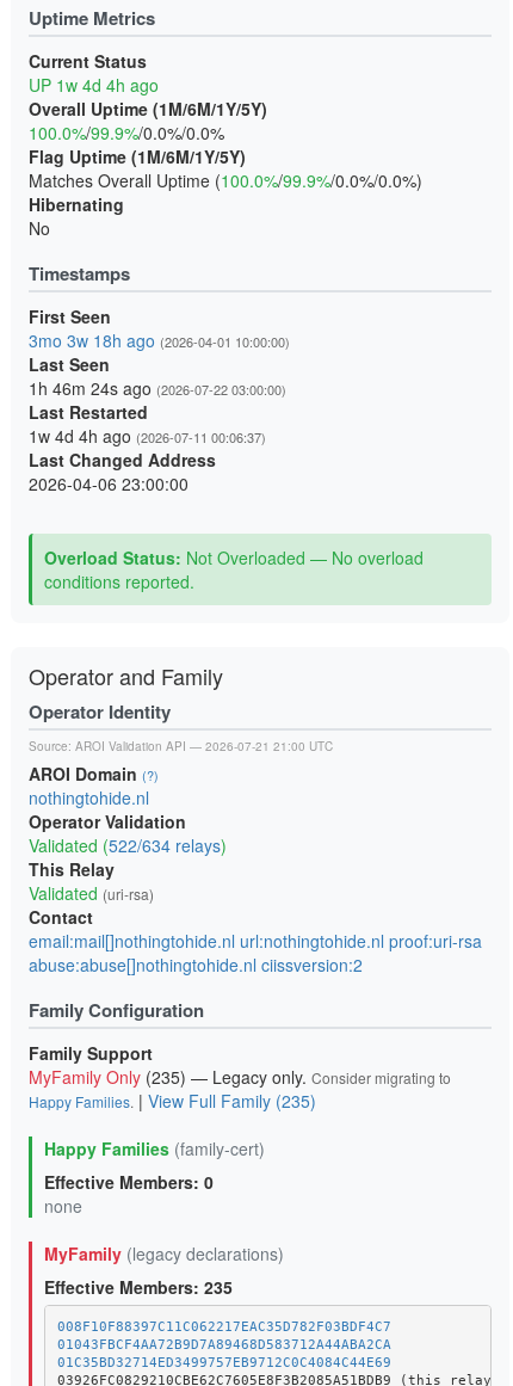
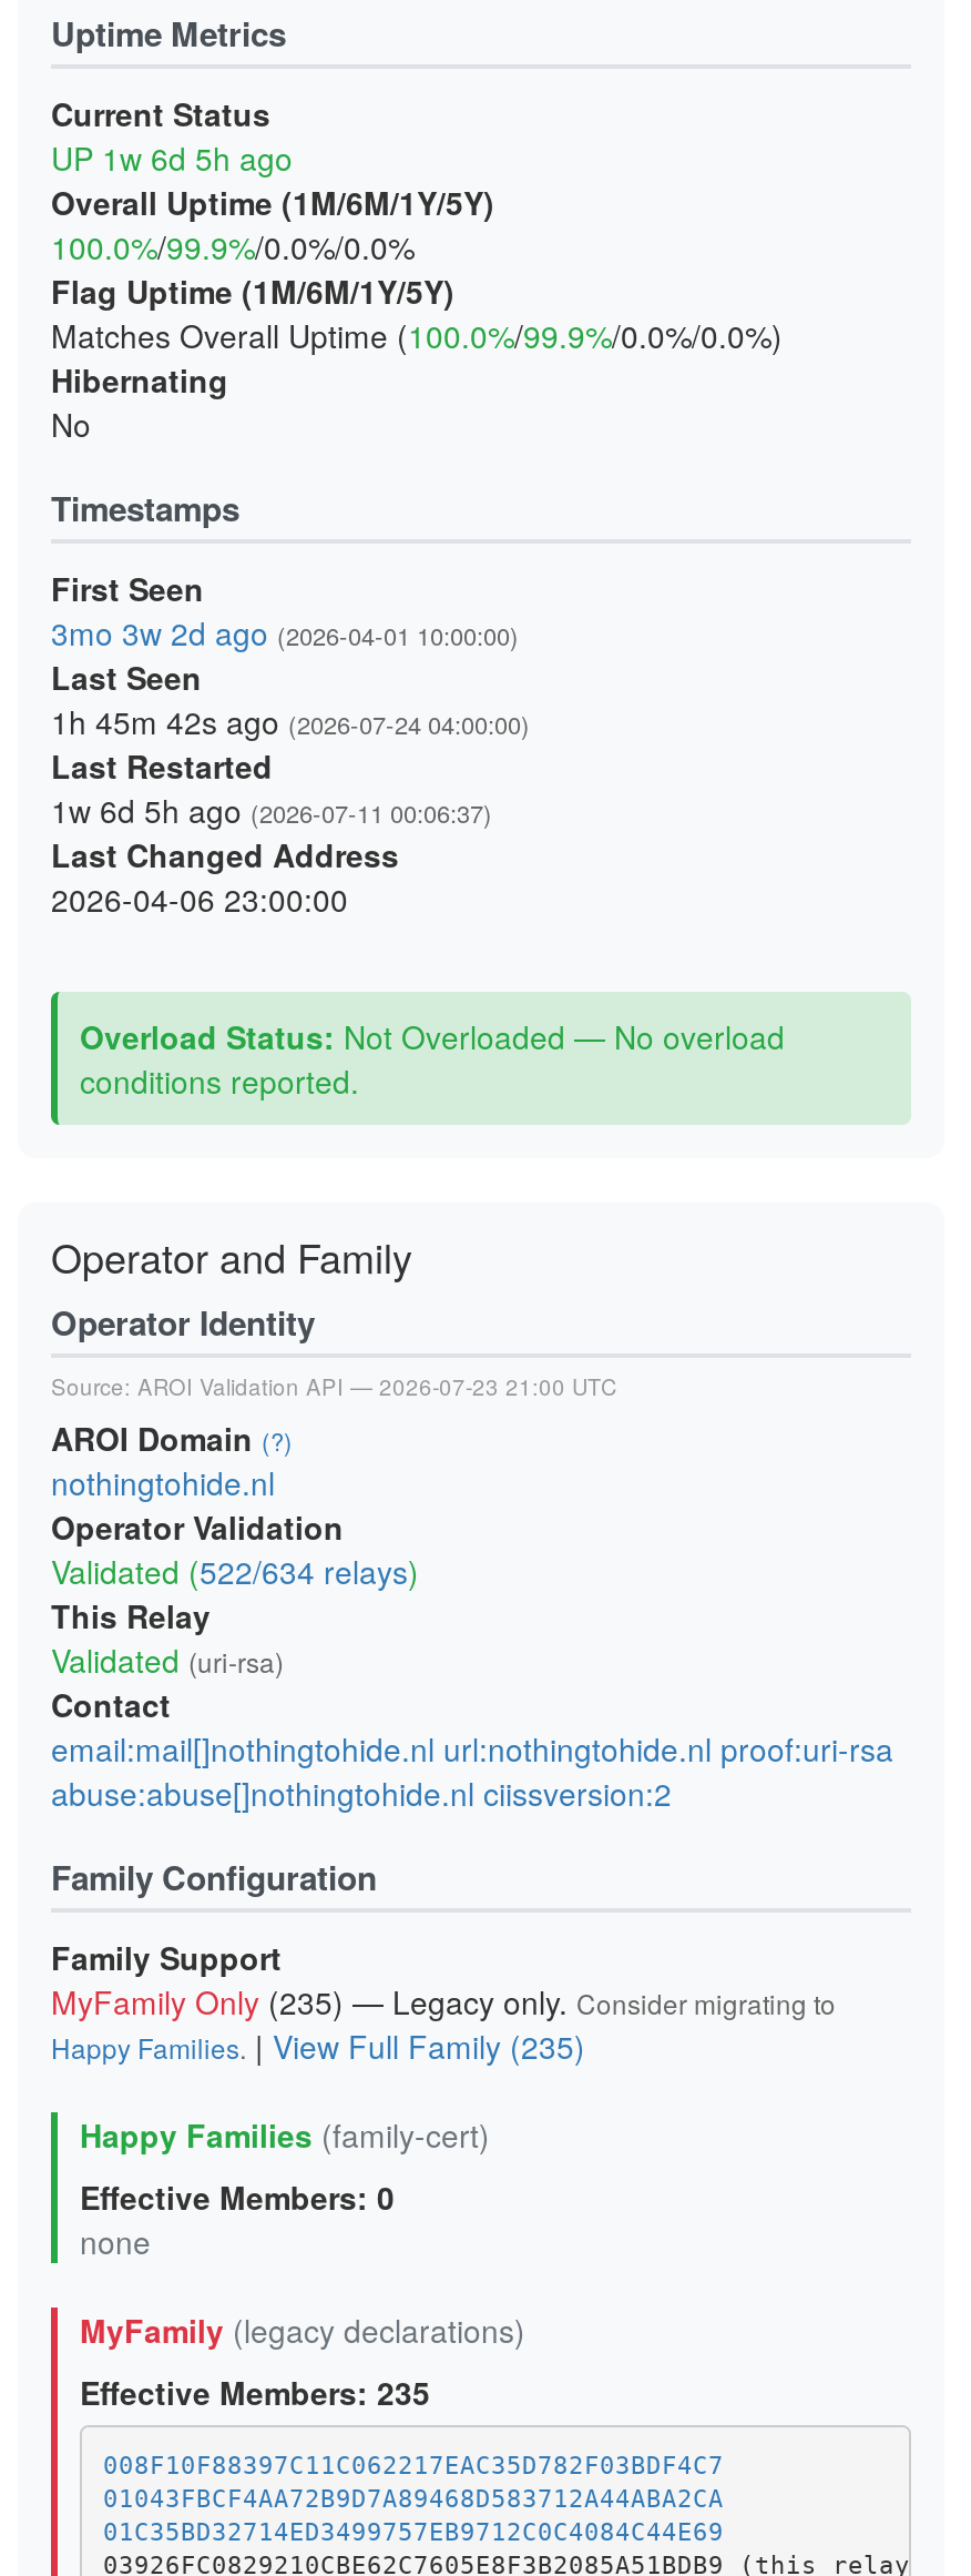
[29,73,159,97] UP 1w 4d 4h ago -> [51,136,293,180] UP 1w 6d 5h ago
[29,329,290,353] 3mo 3w 18h ago (2026-04-01 10:00:00) -> [51,611,519,655] 3mo 3w 2d ago (2026-04-01 10:00:00)
[29,376,286,400] 1h 46m 24s ago (2026-07-22 03:00:00) -> [51,700,530,744] 1h 45m 42s ago (2026-07-24 04:00:00)
[29,424,266,448] 1w 4d 4h ago (2026-07-11 00:06:37) -> [51,788,492,833] 1w 6d 5h ago (2026-07-11 00:06:37)
[29,738,333,755] Source: AROI Validation API — 2026-07-21 21:00 UTC -> [51,1372,616,1403] Source: AROI Validation API — 2026-07-23 21:00 UTC

